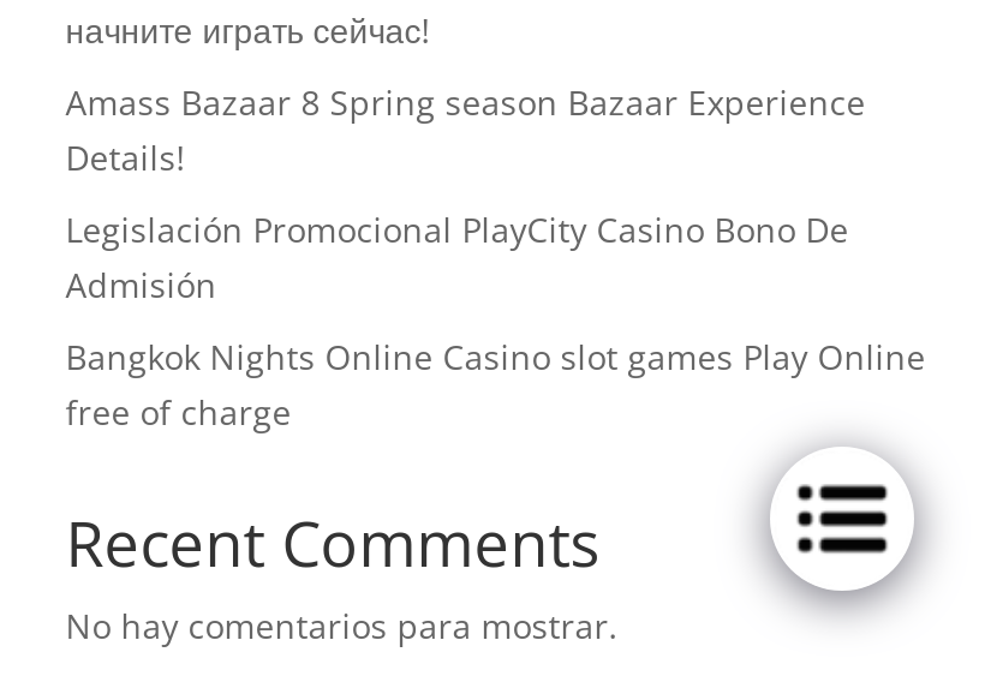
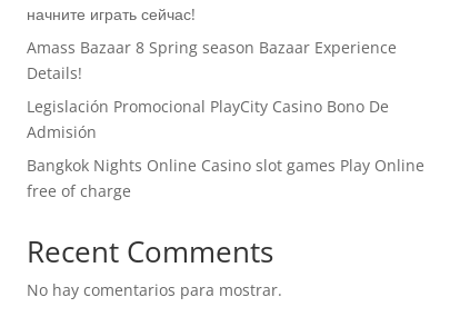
[746,432,938,624] [image] -> none

